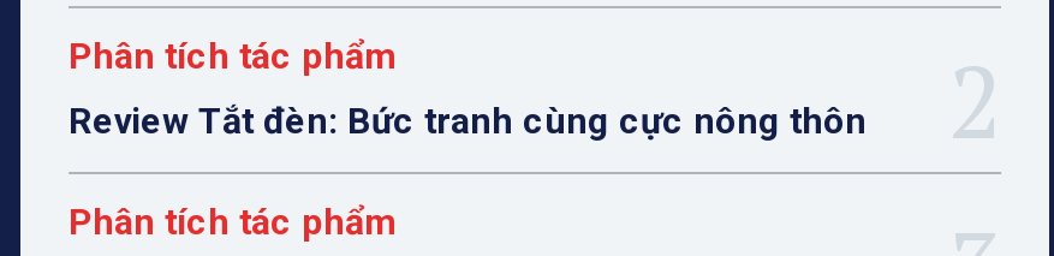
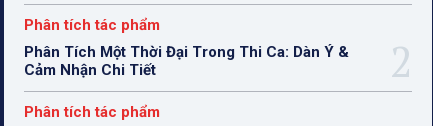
[69,100,867,143] Review Tắt đèn: Bức tranh cùng cực nông thôn -> [24,43,349,79] Phân Tích Một Thời Đại Trong Thi Ca: Dàn Ý & | Cảm Nhận Chi Tiết

